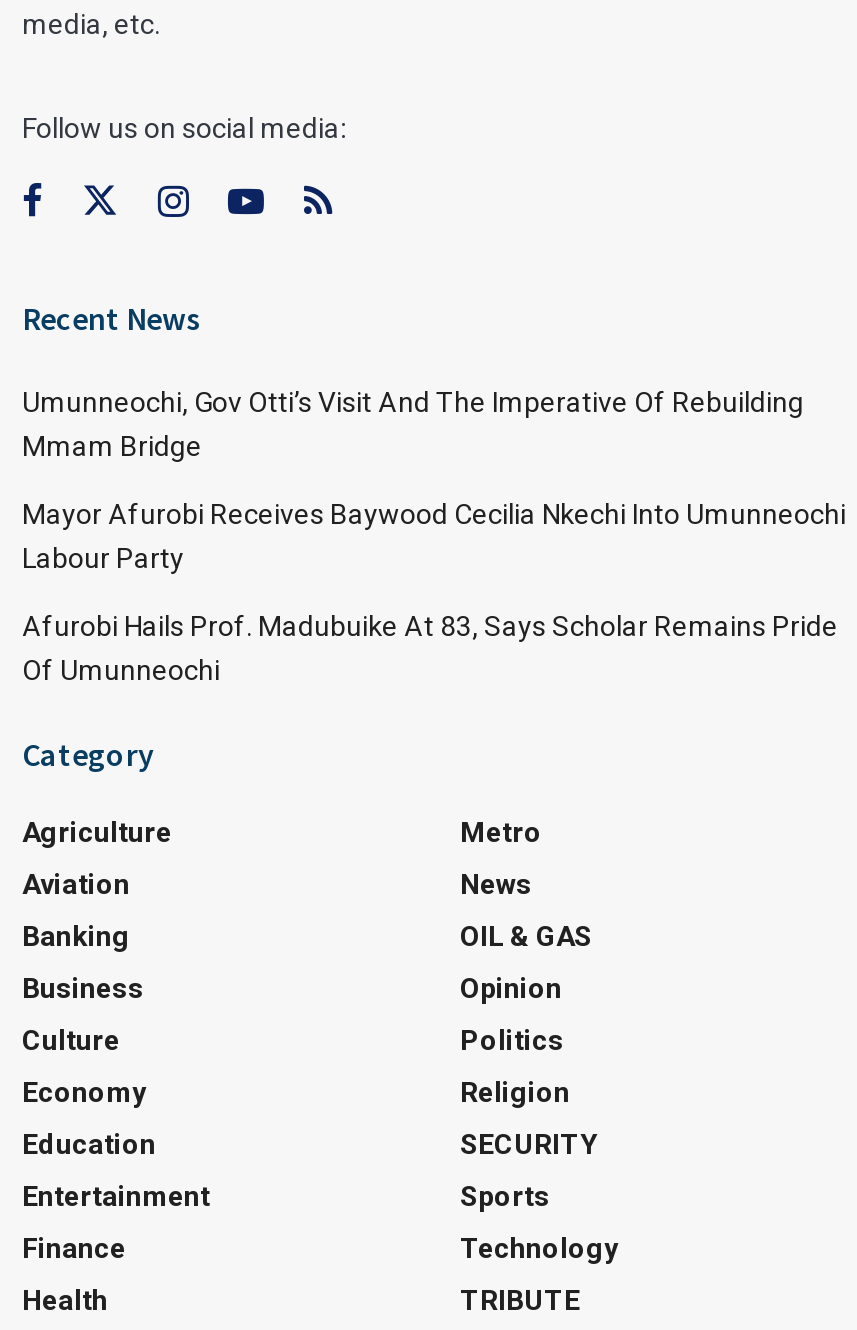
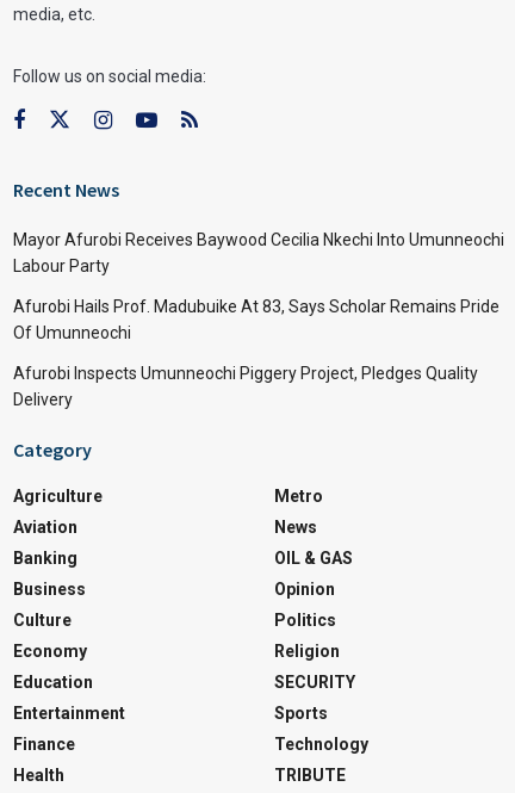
[22,386,804,462] Umunneochi, Gov Otti’s Visit And The Imperative Of Rebuilding | Mmam Bridge -> none
moved [22,498,846,686] -> [13,230,504,342]: Mayor Afurobi Receives Baywood Cecilia Nkechi Into Umunneochi | Labour Party | Afurobi Hails Prof. Madubuike At 83, Says Scholar Remains Pride | Of Umunneochi
none -> [13,363,478,409] Afurobi Inspects Umunneochi Piggery Project, Pledges Quality | Delivery

